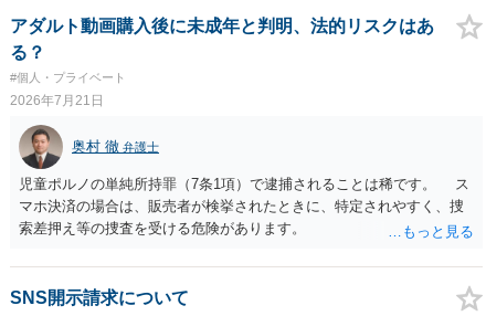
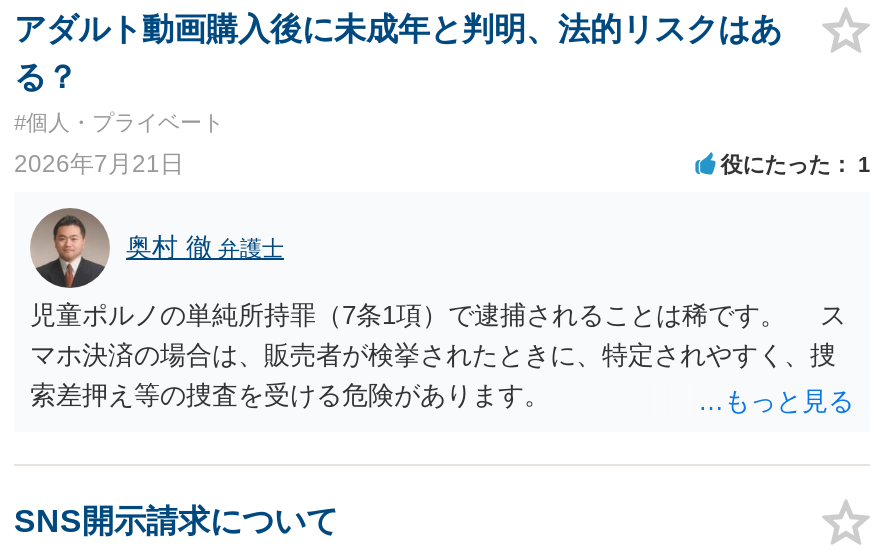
none -> [720,151,870,175] 役にたった | 1

